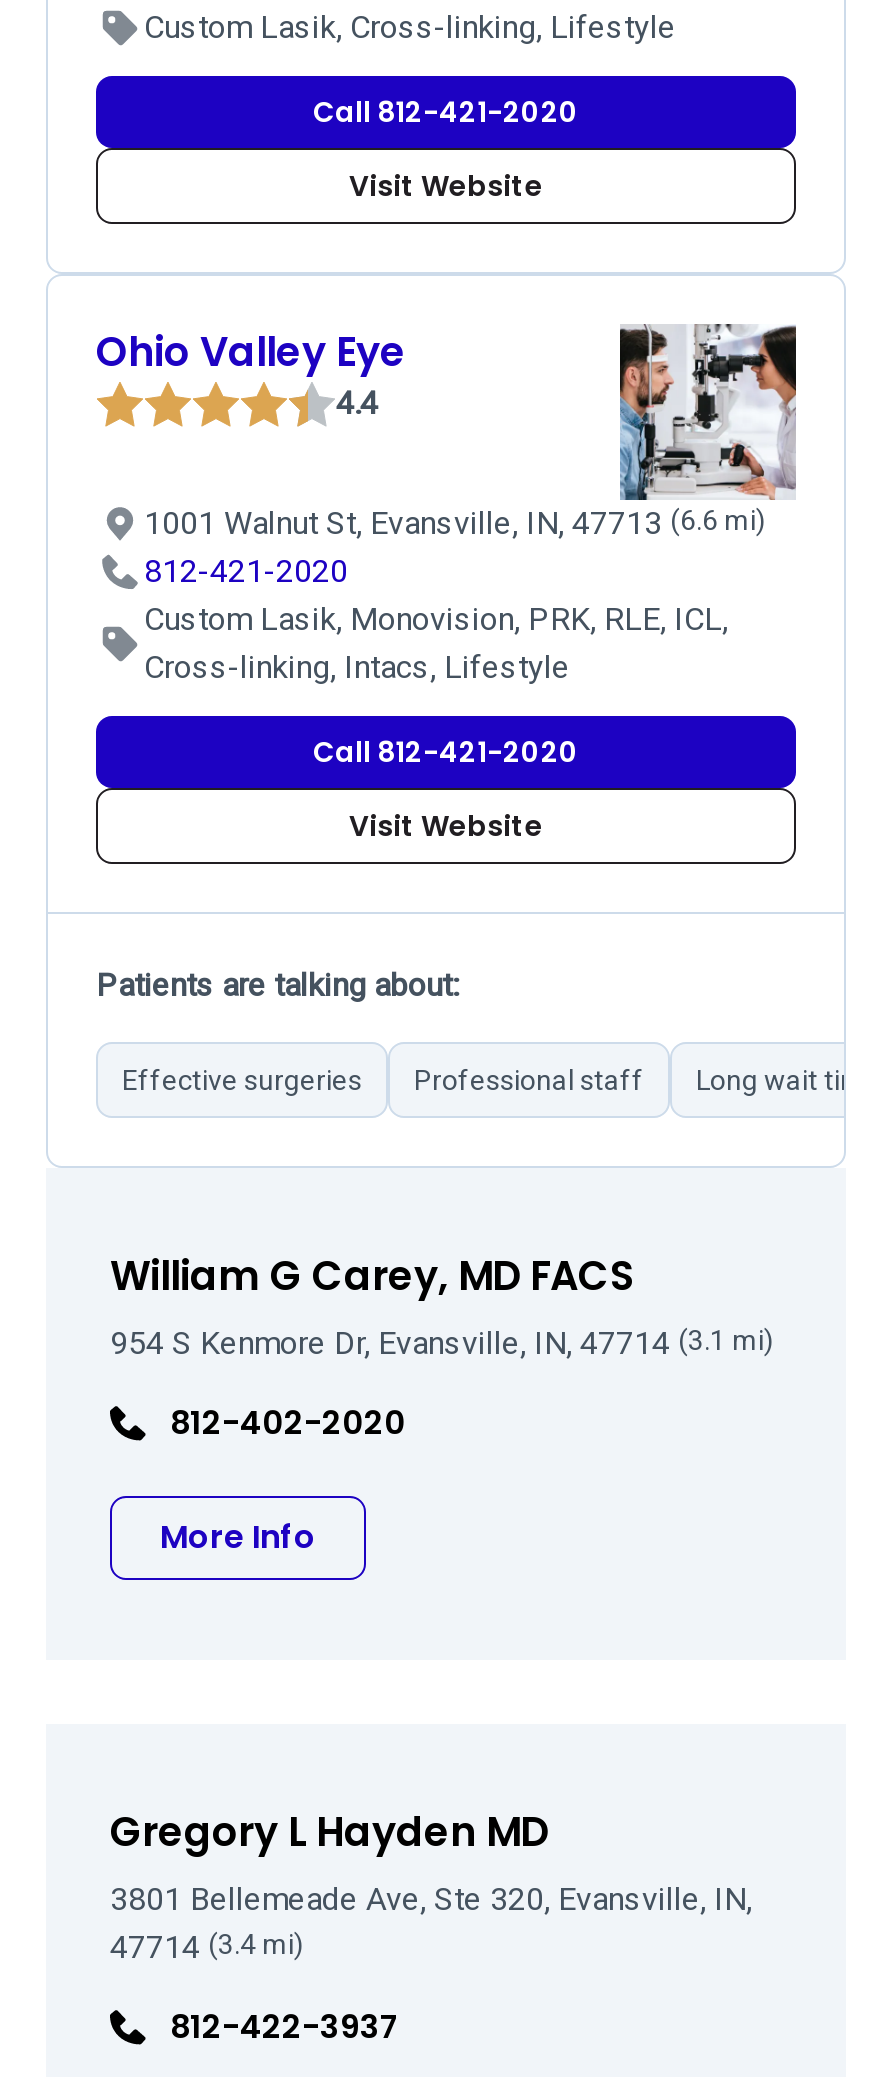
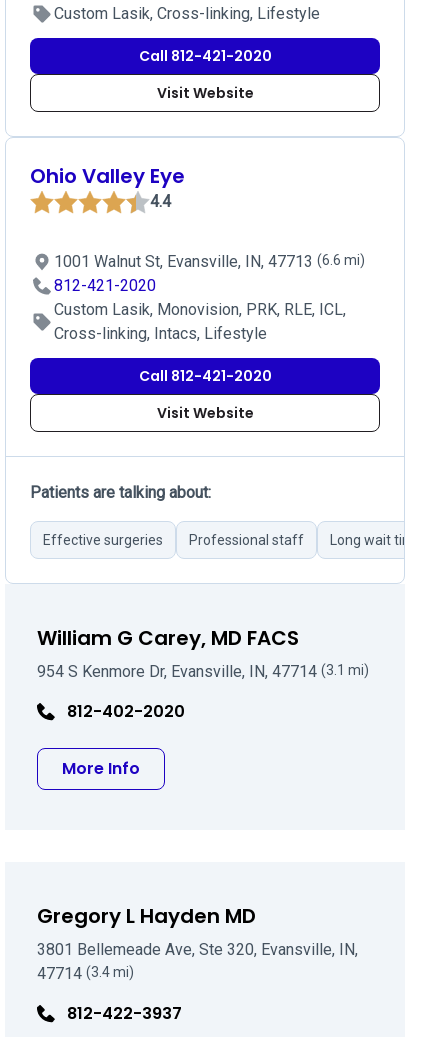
[618,322,798,500] [image] -> none

